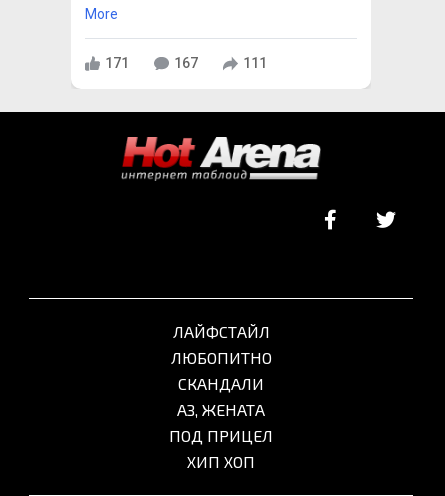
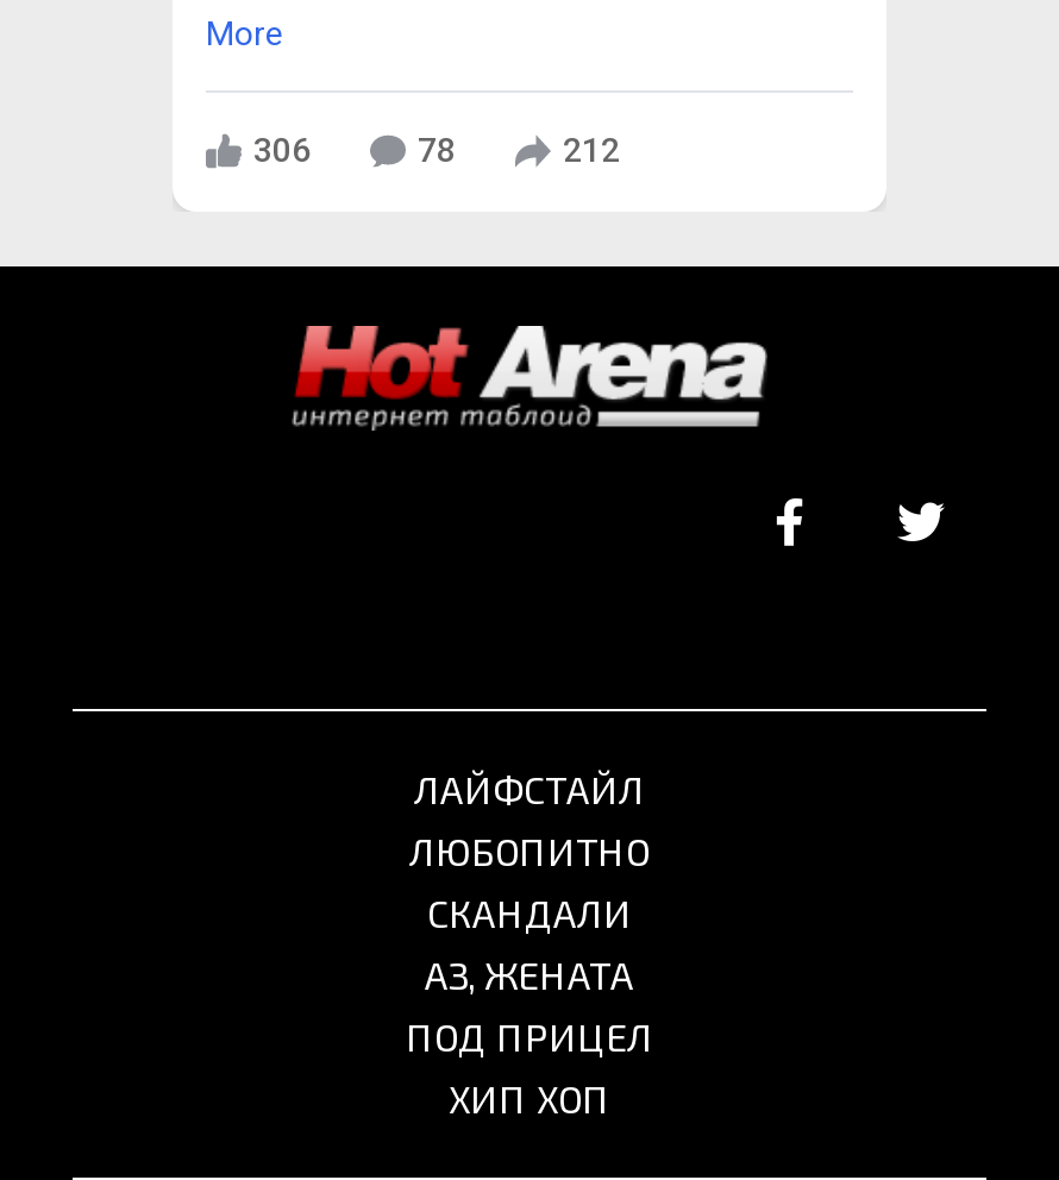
[105,55,129,71] 171 -> [253,131,311,169] 306
[174,55,198,71] 167 -> [418,131,456,169] 78
[243,55,267,71] 111 -> [563,131,620,169] 212

